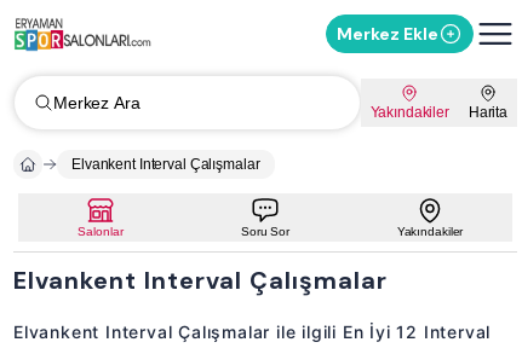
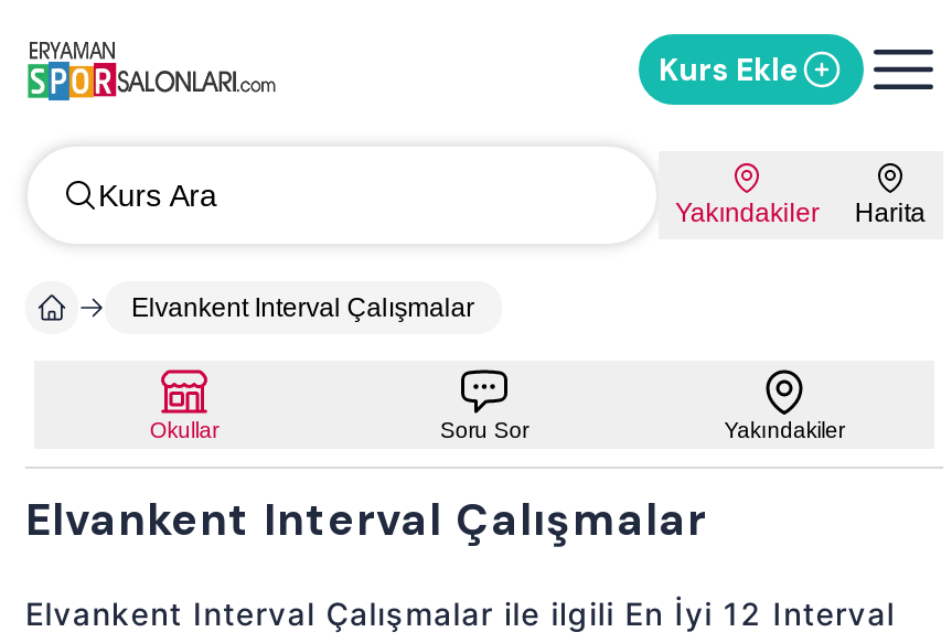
[337,23,438,45] Merkez Ekle -> [659,50,800,89] Kurs Ekle
[53,93,140,112] Merkez Ara -> [98,178,217,213] Kurs Ara
[78,225,123,238] Salonlar -> [150,418,219,442] Okullar

